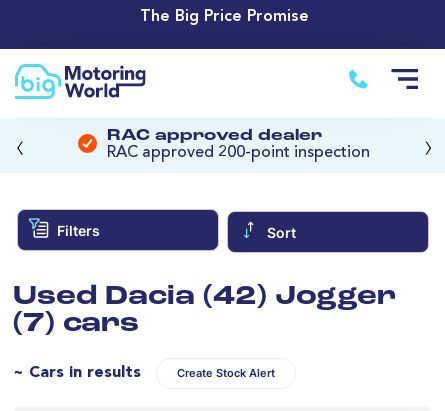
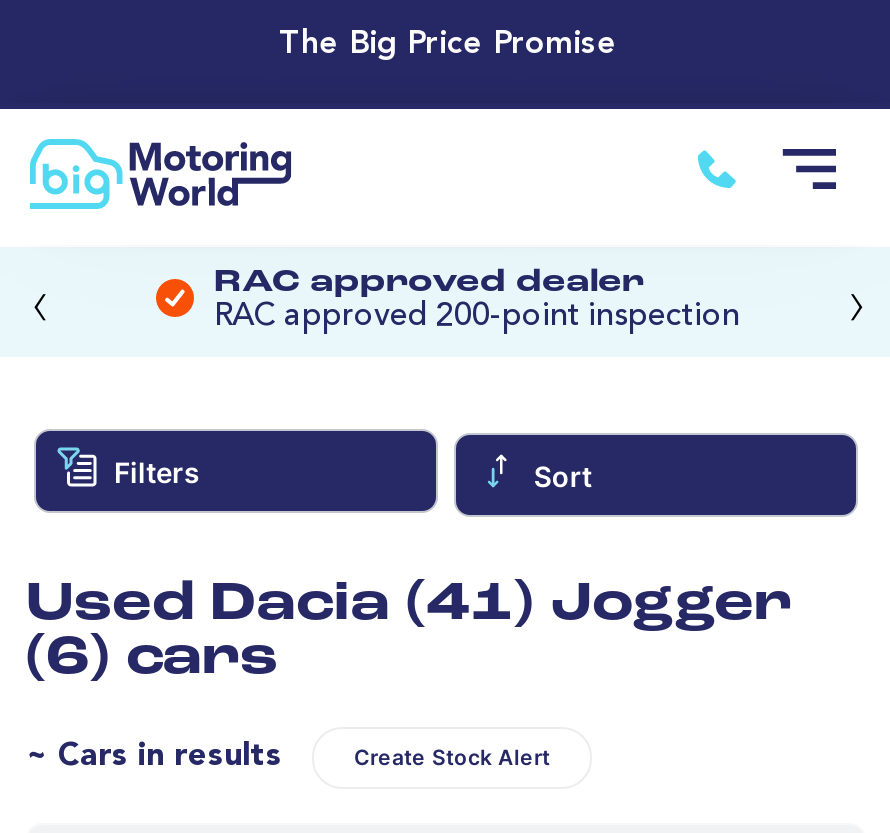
[13,284,396,311] Used Dacia (42) Jogger -> [26,578,792,632] Used Dacia (41) Jogger
[13,311,139,338] (7) cars -> [26,632,278,686] (6) cars

